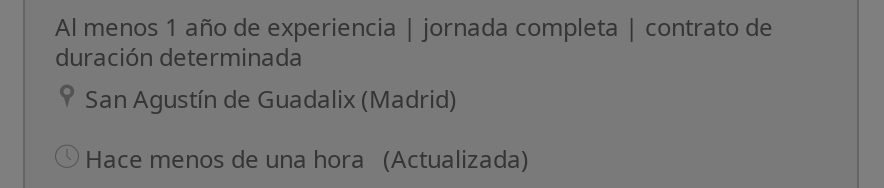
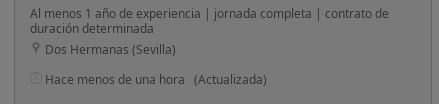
[85,82,457,116] San Agustín de Guadalix (Madrid) -> [45,41,176,58] Dos Hermanas (Sevilla)

